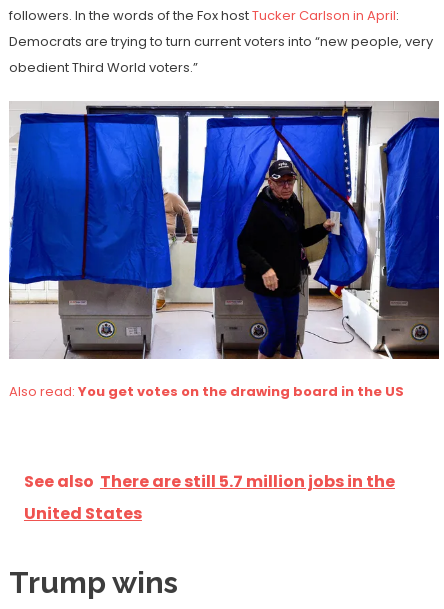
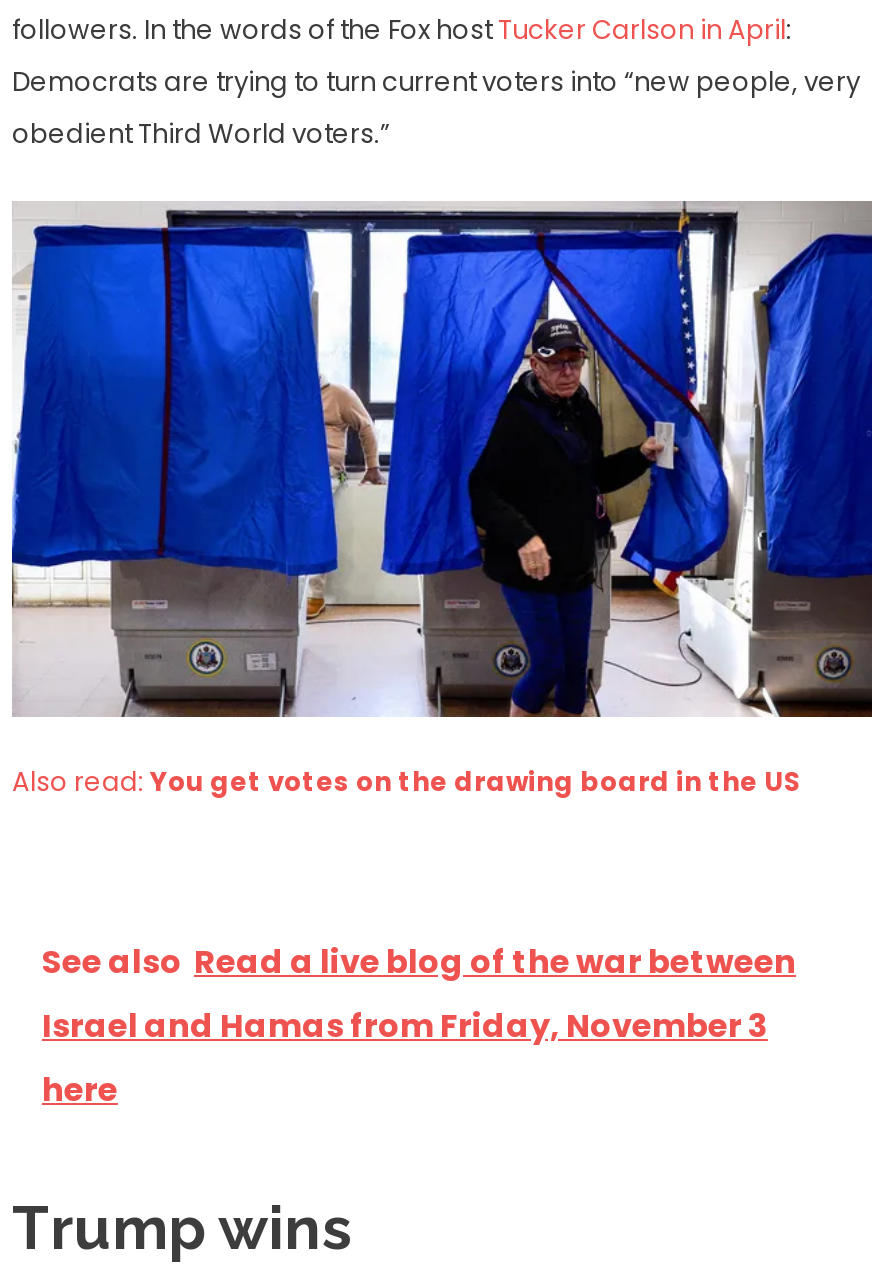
[24,470,395,525] See also There are still 5.7 million jobs in the | United States -> [42,938,796,1112] See also Read a live blog of the war between | Israel and Hamas from Friday, November 3 | here

